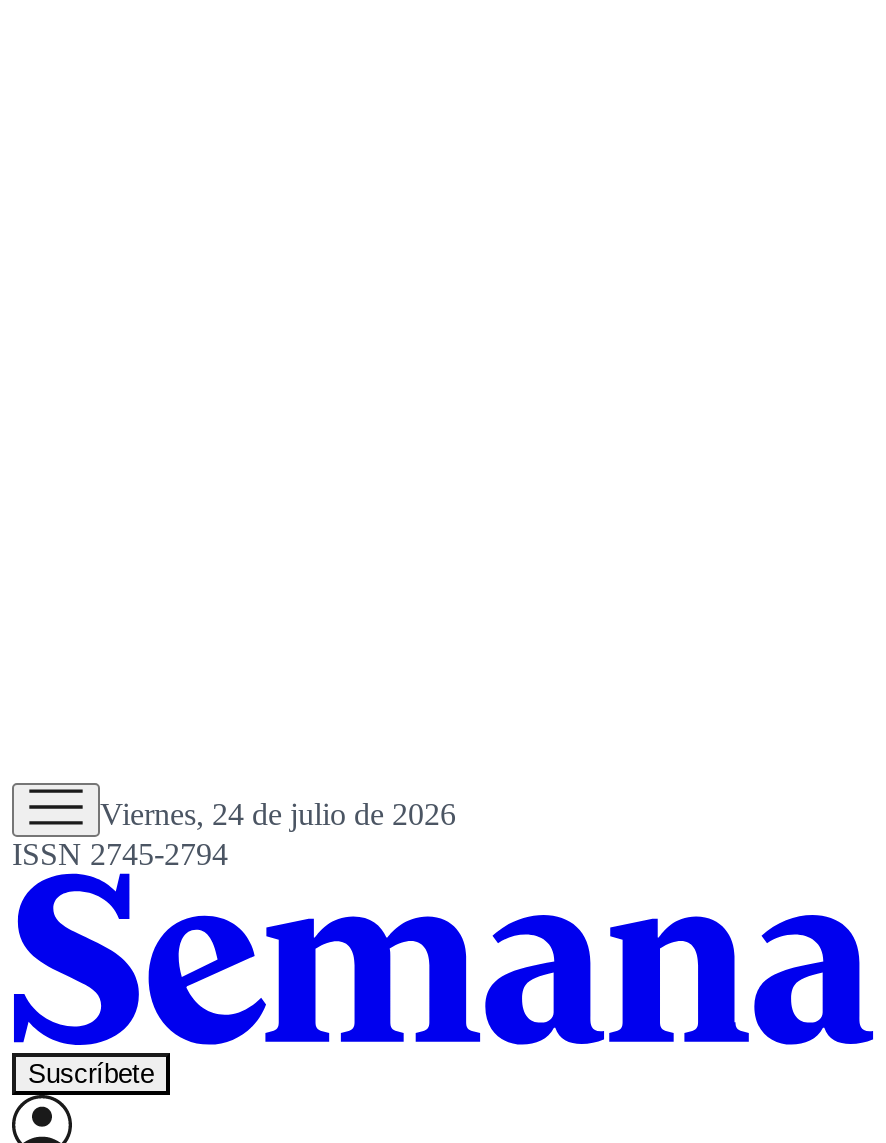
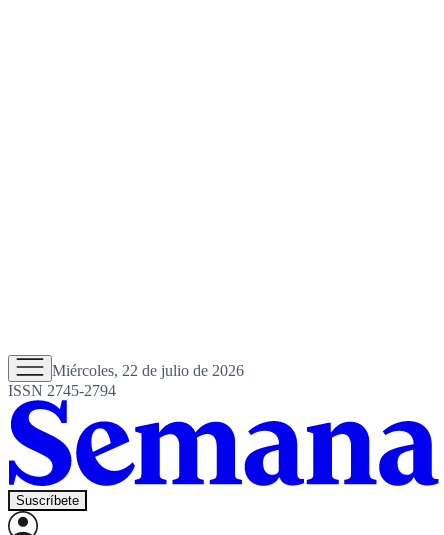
[100,797,456,831] Viernes, 24 de julio de 2026 -> [52,362,244,379] Miércoles, 22 de julio de 2026

